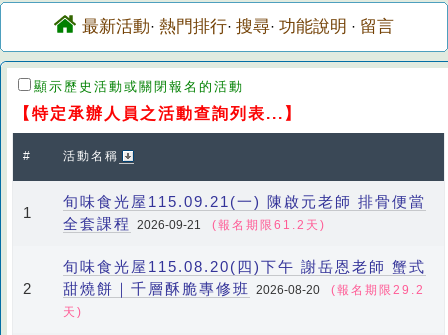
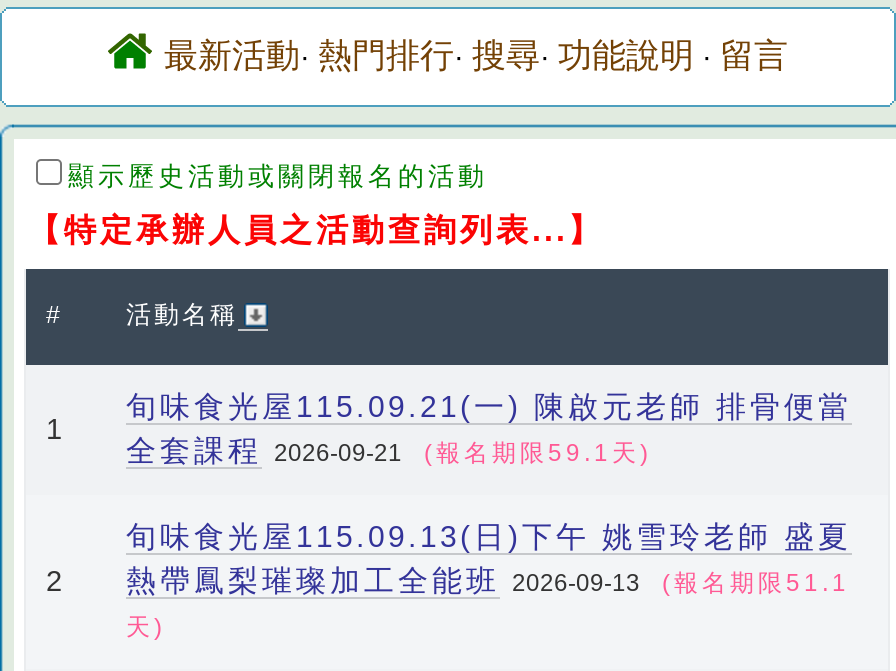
[63,215,326,232] 全套課程 2026-09-21 (報名期限61.2天) -> [126,433,652,467] 全套課程 2026-09-21 (報名期限59.1天)
[63,258,426,275] 旬味食光屋115.08.20(四)下午 謝岳恩老師 蟹式 -> [126,519,852,553] 旬味食光屋115.09.13(日)下午 姚雪玲老師 盛夏
[63,280,425,297] 甜燒餅｜千層酥脆專修班 2026-08-20 (報名期限29.2 -> [126,563,850,597] 熱帶鳳梨璀璨加工全能班 2026-09-13 (報名期限51.1

